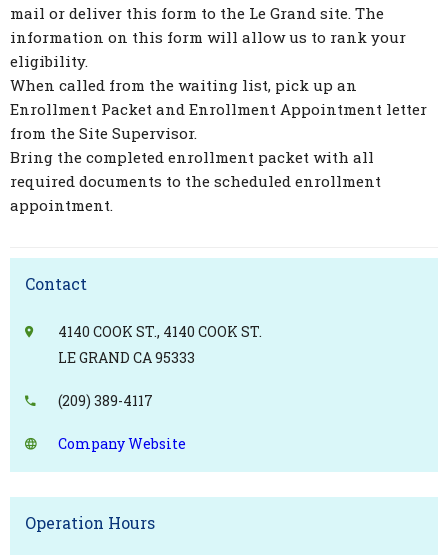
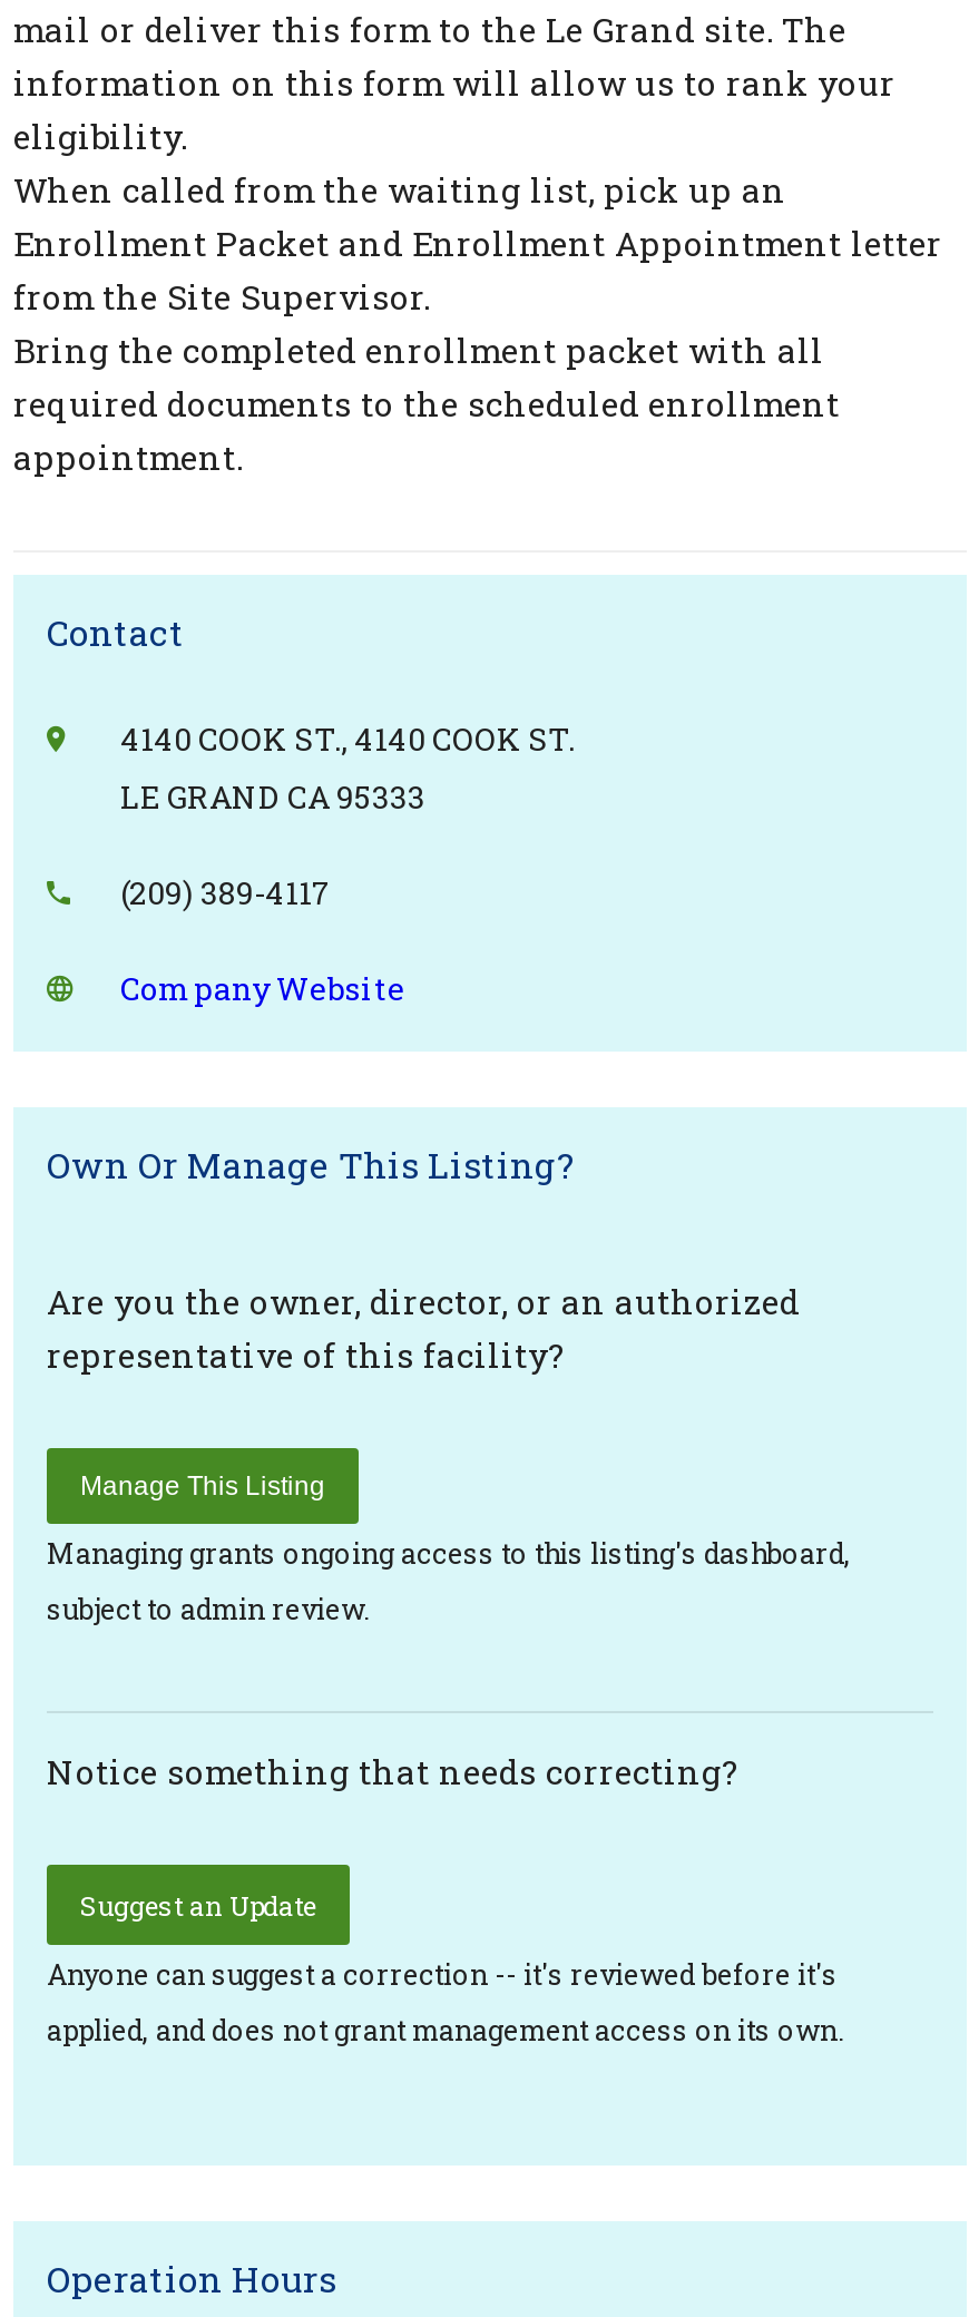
none -> [47,1140,851,1626] Own Or Manage This Listing? | Are you the owner, director, or an authorized | representative of this facility? | Manage This Listing | Managing grants ongoing access to this listing's dashboard, | subject to admin review.
none -> [47,1748,844,2047] Notice something that needs correcting? | Suggest an Update | Anyone can suggest a correction -- it's reviewed before it's | applied, and does not grant management access on its own.

